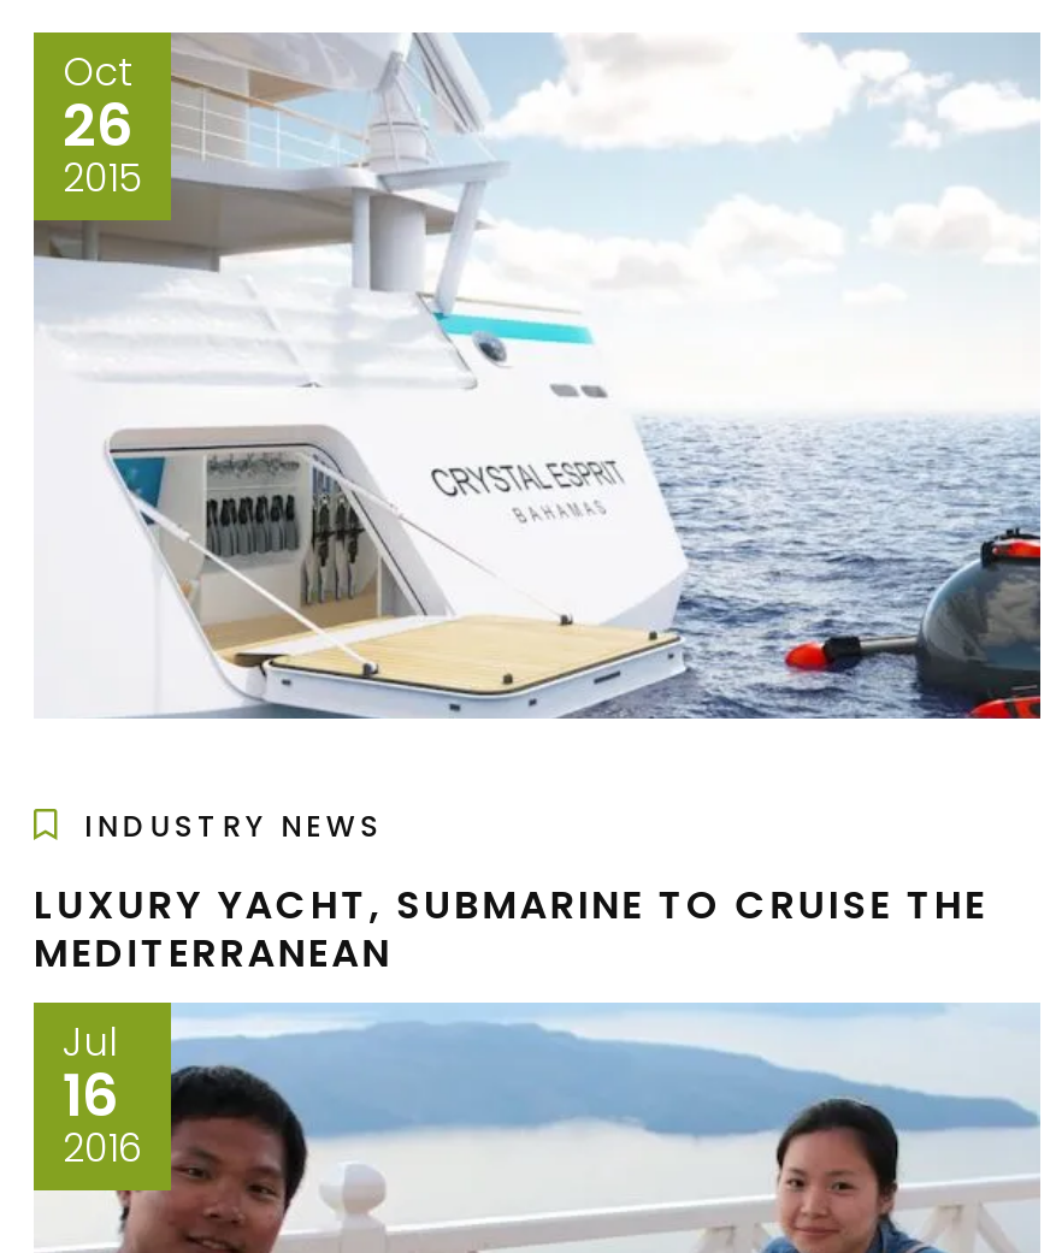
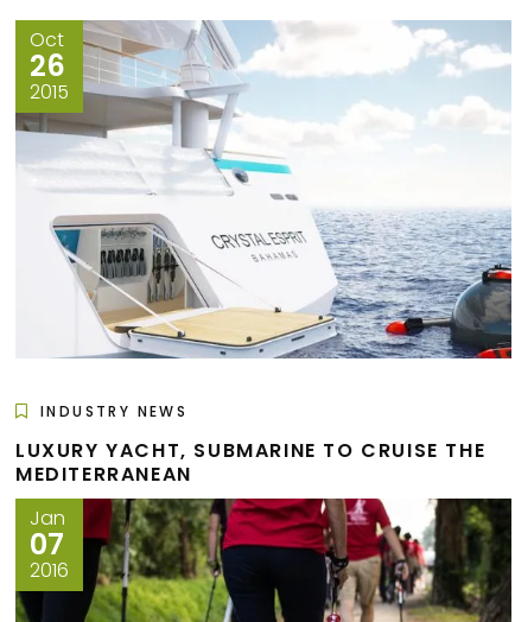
[63,1014,120,1134] Jul | 16 -> [30,504,65,563] Jan | 07

